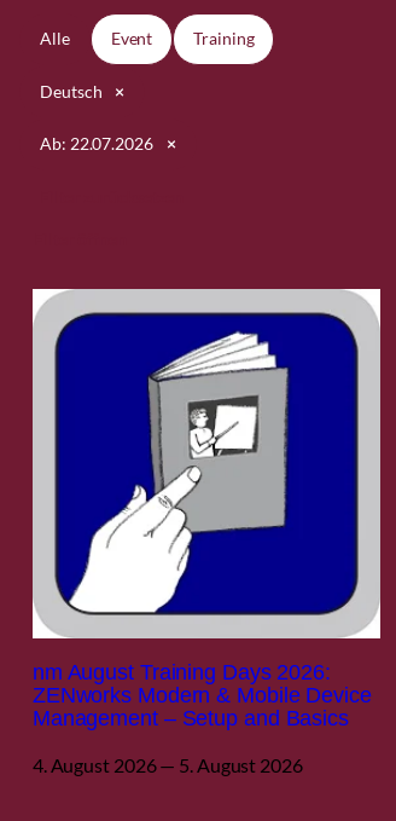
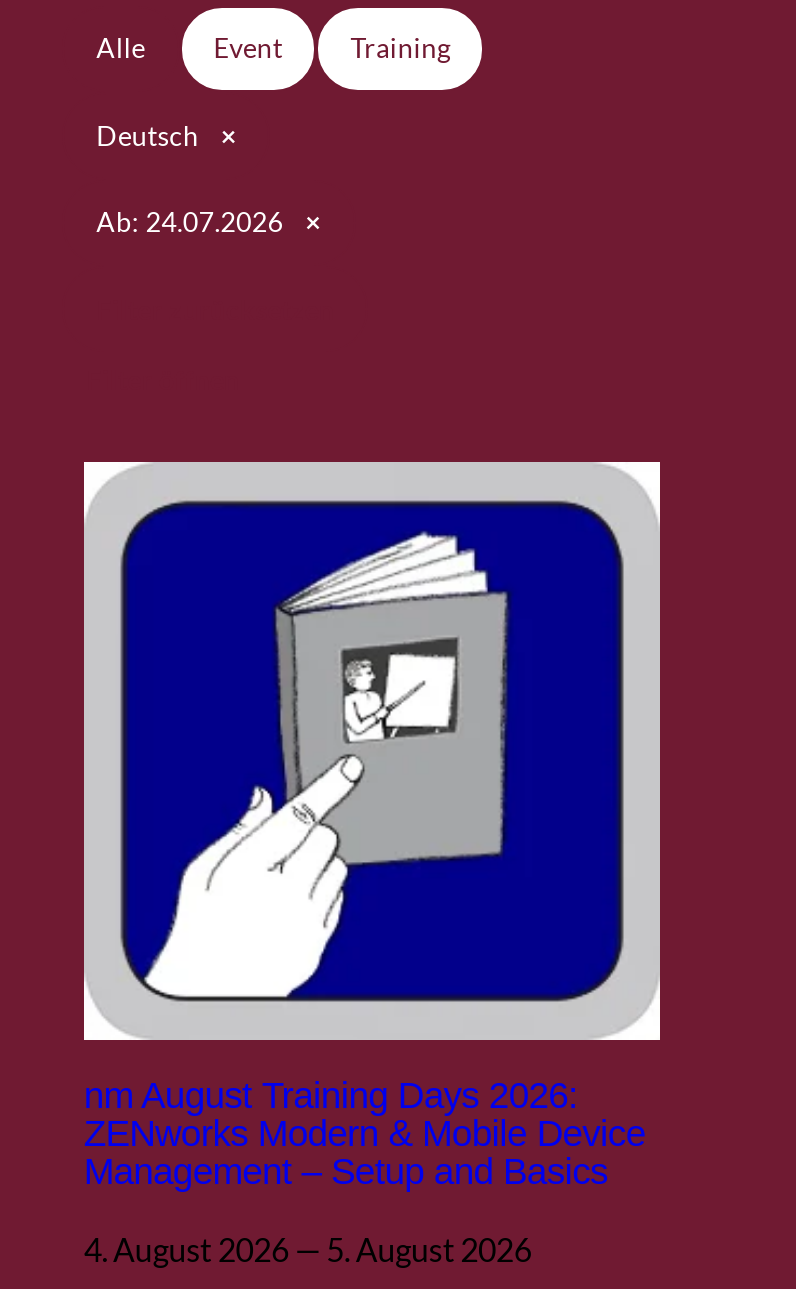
[40,135,153,154] Ab: 22.07.2026 -> [96,207,283,239] Ab: 24.07.2026

